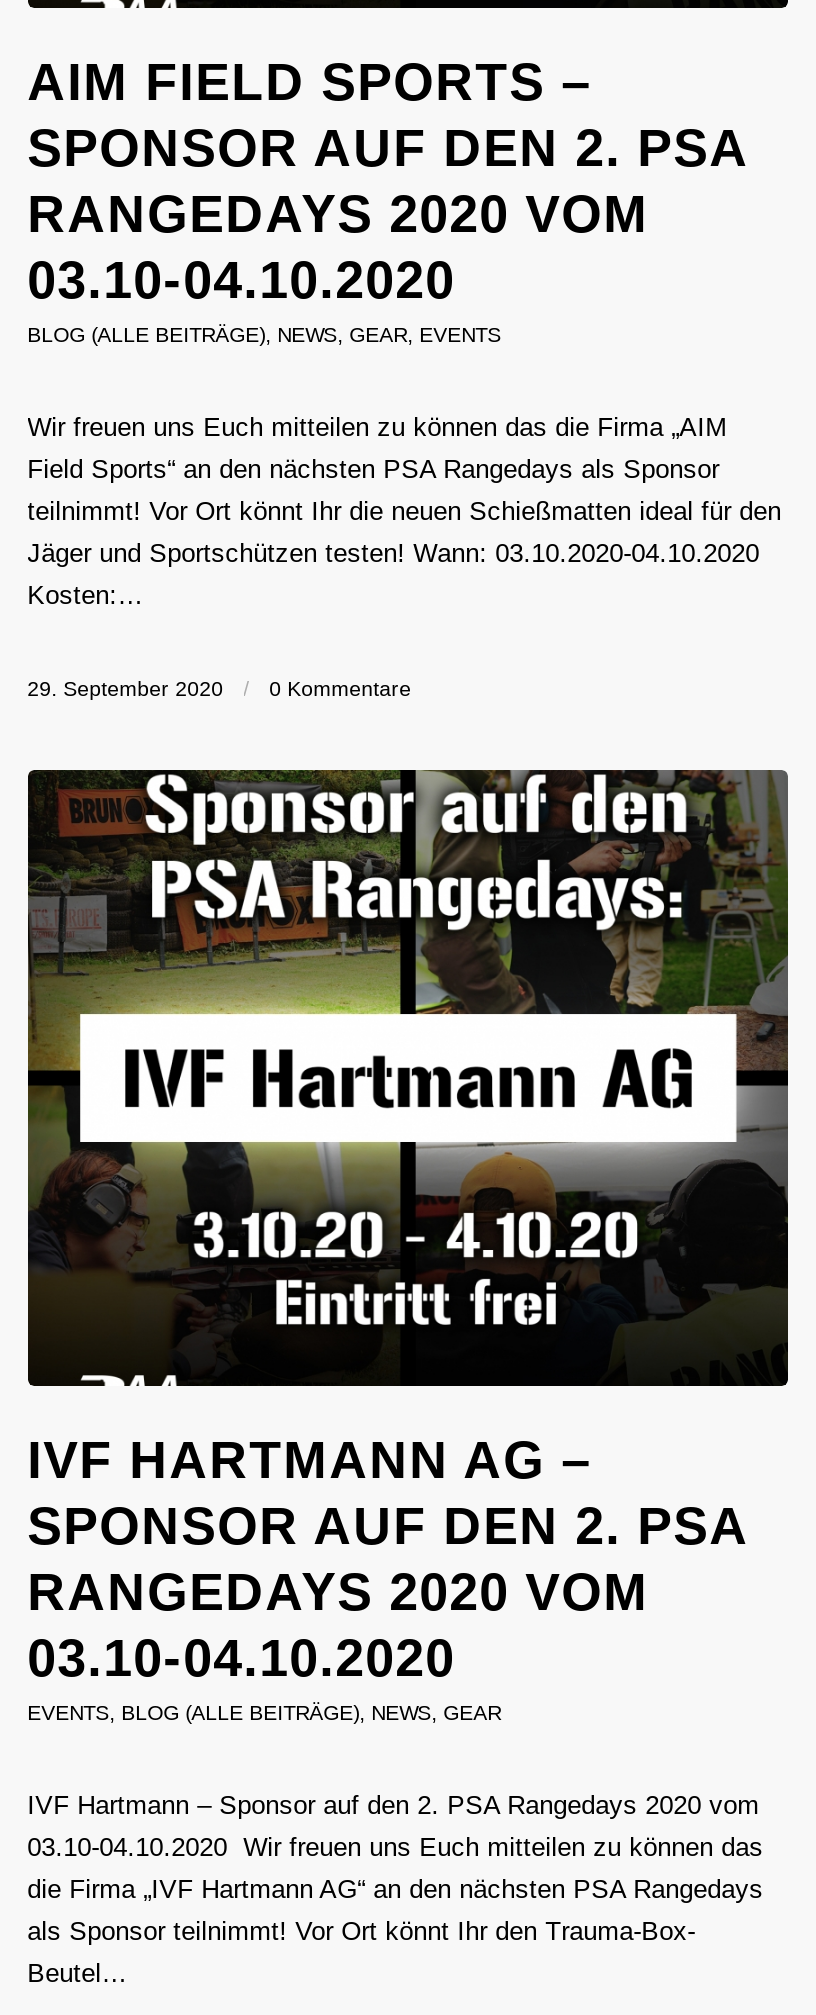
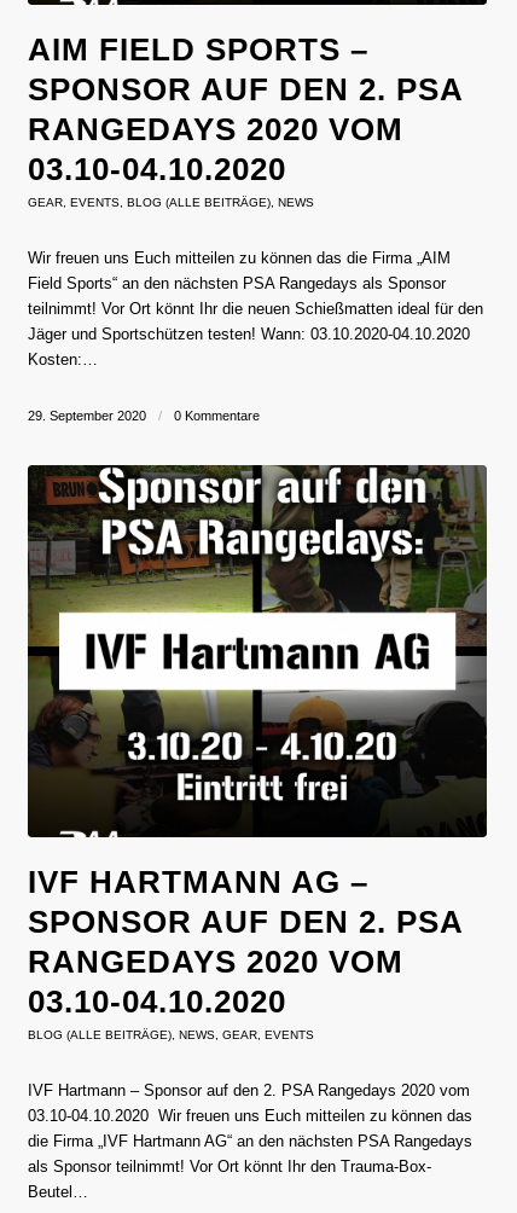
none -> [27,195,314,209] GEAR, EVENTS, BLOG (ALLE BEITRÄGE), NEWS
moved [27,324,501,346] -> [27,1028,314,1041]: BLOG (ALLE BEITRÄGE), NEWS, GEAR, EVENTS
[27,1702,501,1724] EVENTS, BLOG (ALLE BEITRÄGE), NEWS, GEAR -> none

